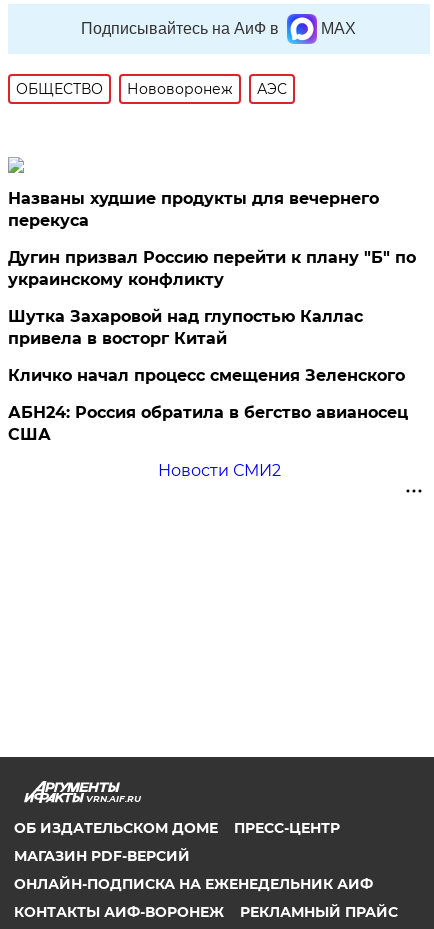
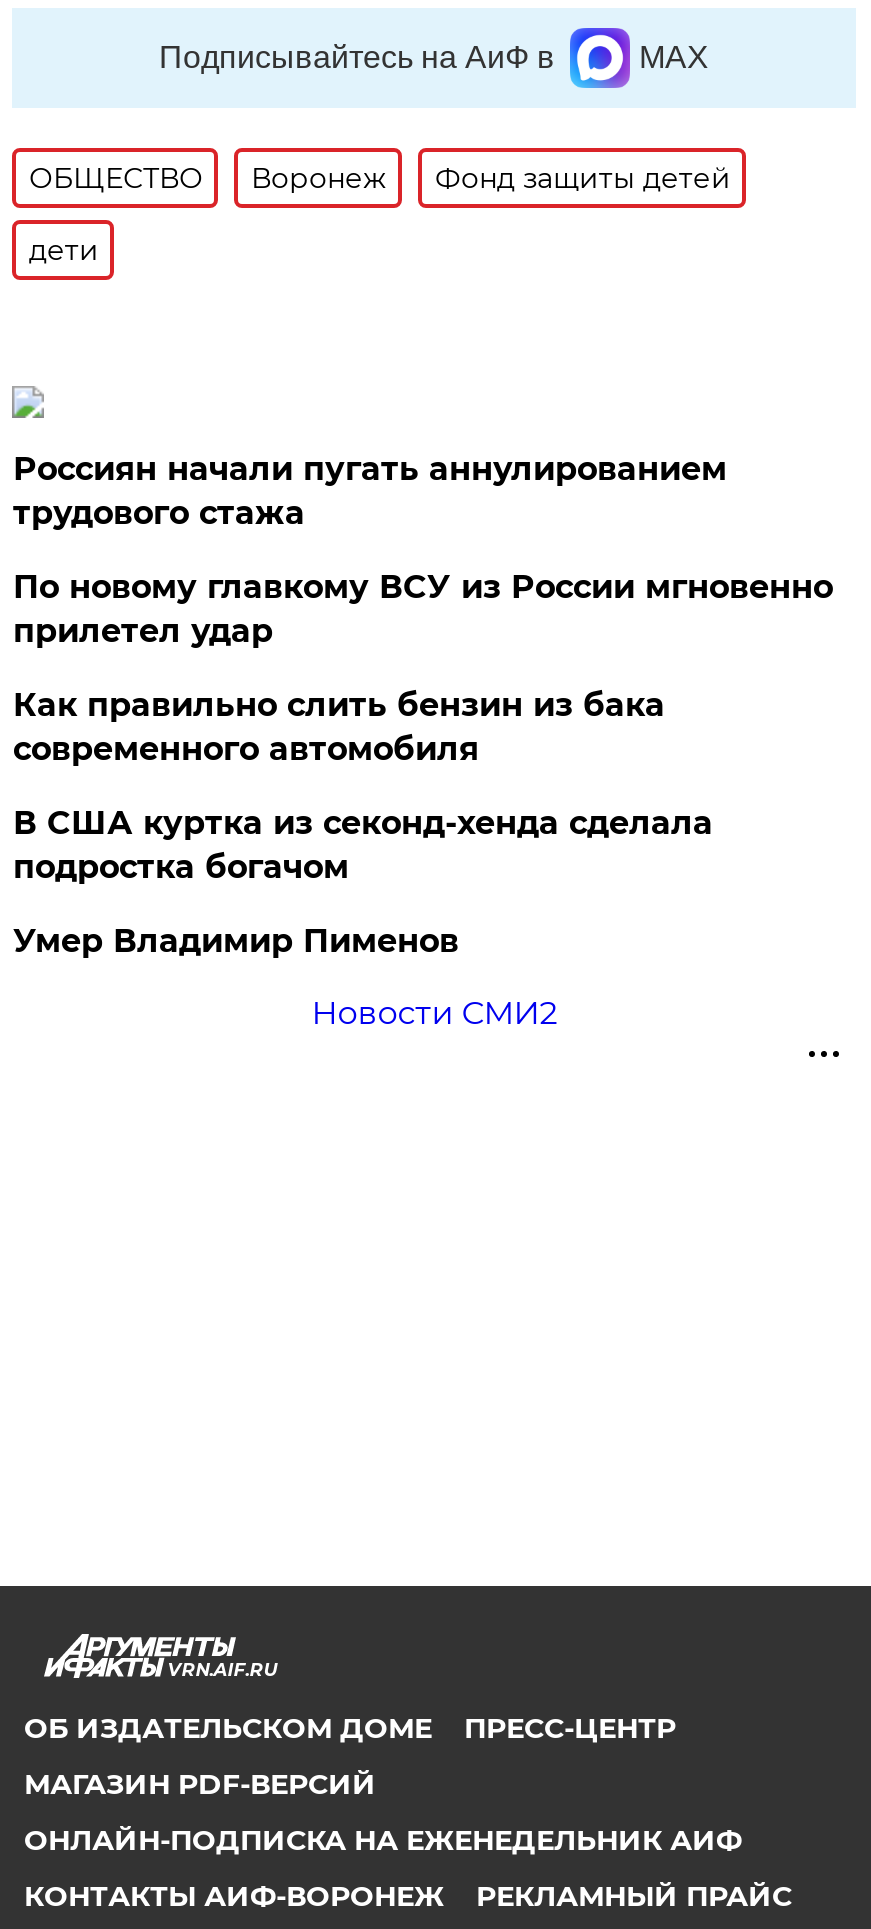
[127,80,287,98] Нововоронеж | АЭС -> [29,160,731,268] Воронеж | Фонд защиты детей | дети
[8,189,416,444] Названы худшие продукты для вечернего | перекуса | Дугин призвал Россию перейти к плану "Б" по | украинскому конфликту | Шутка Захаровой над глупостью Каллас | привела в восторг Китай | Кличко начал процесс смещения Зеленского | АБН24: Россия обратила в бегство авианосец | США -> [13,450,833,960] Россиян начали пугать аннулированием | трудового стажа | По новому главкому ВСУ из России мгновенно | прилетел удар | Как правильно слить бензин из бака | современного автомобиля | В США куртка из секонд-хенда сделала | подростка богачом | Умер Владимир Пименов

